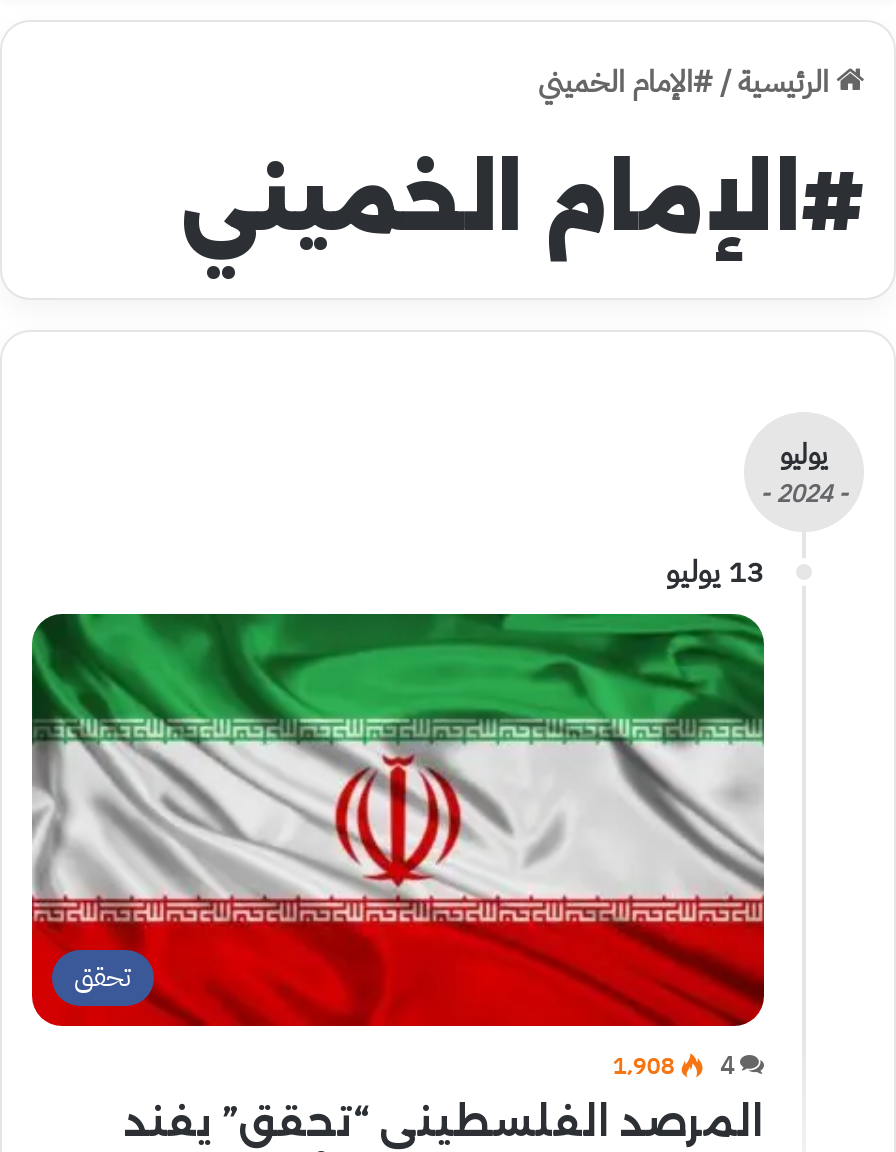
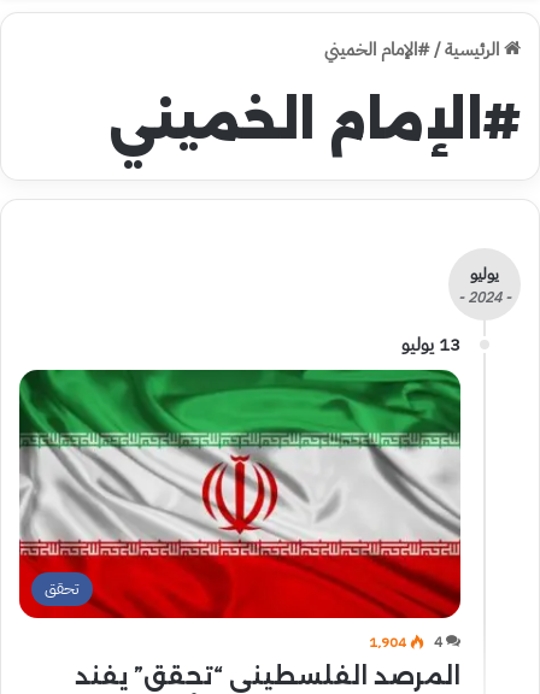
[612,1049,734,1085] 1٬908 4 -> [369,632,442,654] 1٬904 4

